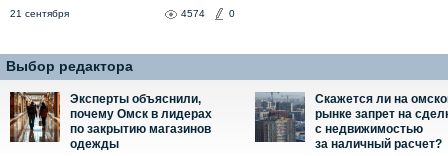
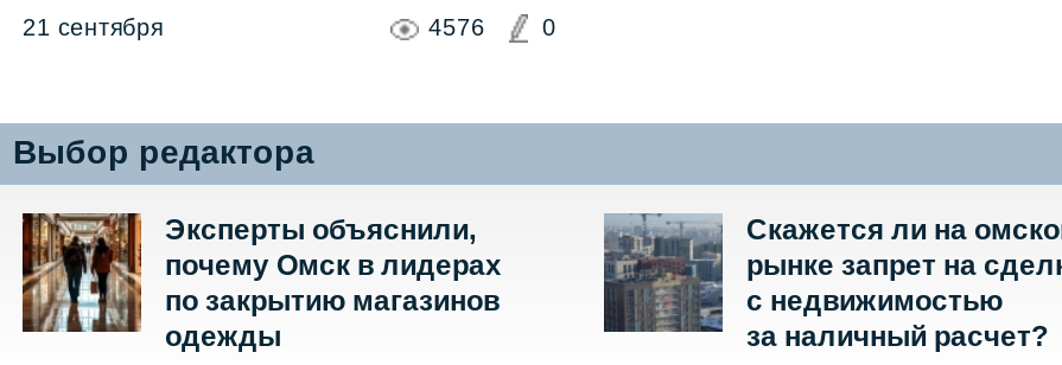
[181,8,205,19] 4574 -> [428,14,485,40] 4576

